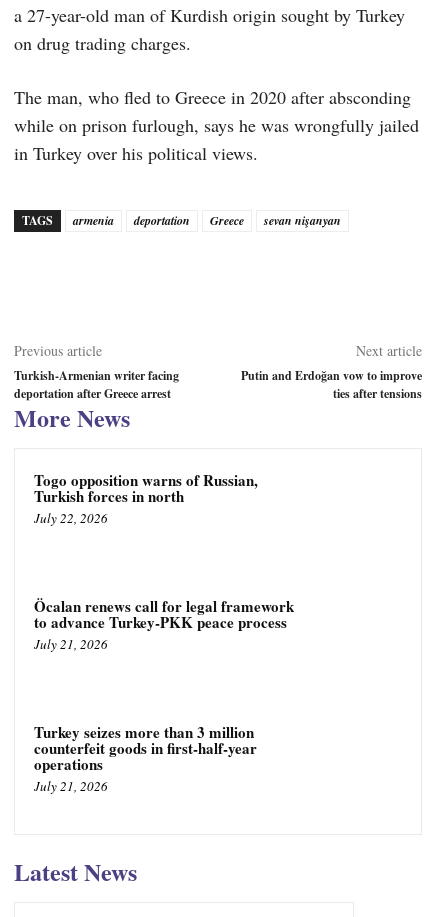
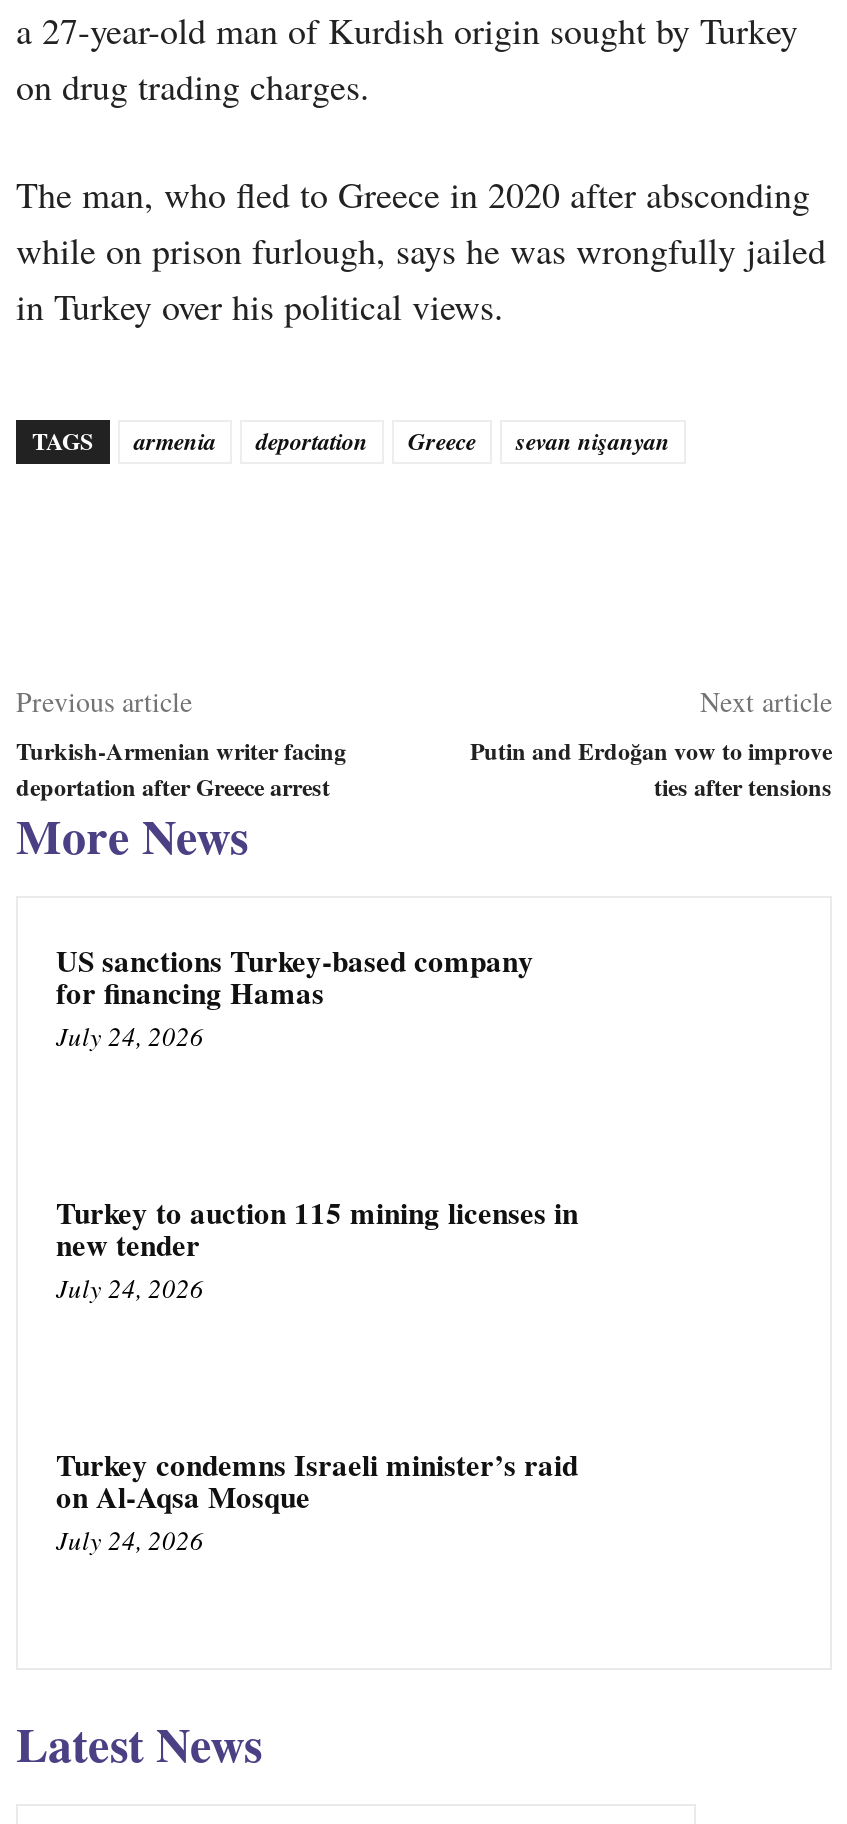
[34,469,258,527] Togo opposition warns of Russian, | Turkish forces in north | July 22, 2026 -> [56,939,534,1055] US sanctions Turkey-based company | for financing Hamas | July 24, 2026
[34,595,294,653] Öcalan renews call for legal framework | to advance Turkey-PKK peace process | July 21, 2026 -> [56,1190,578,1306] Turkey to auction 115 mining licenses in | new tender | July 24, 2026
[34,721,257,795] Turkey seizes more than 3 million | counterfeit goods in first-half-year | operations | July 21, 2026 -> [56,1442,578,1558] Turkey condemns Israeli minister’s raid | on Al-Aqsa Mosque | July 24, 2026

